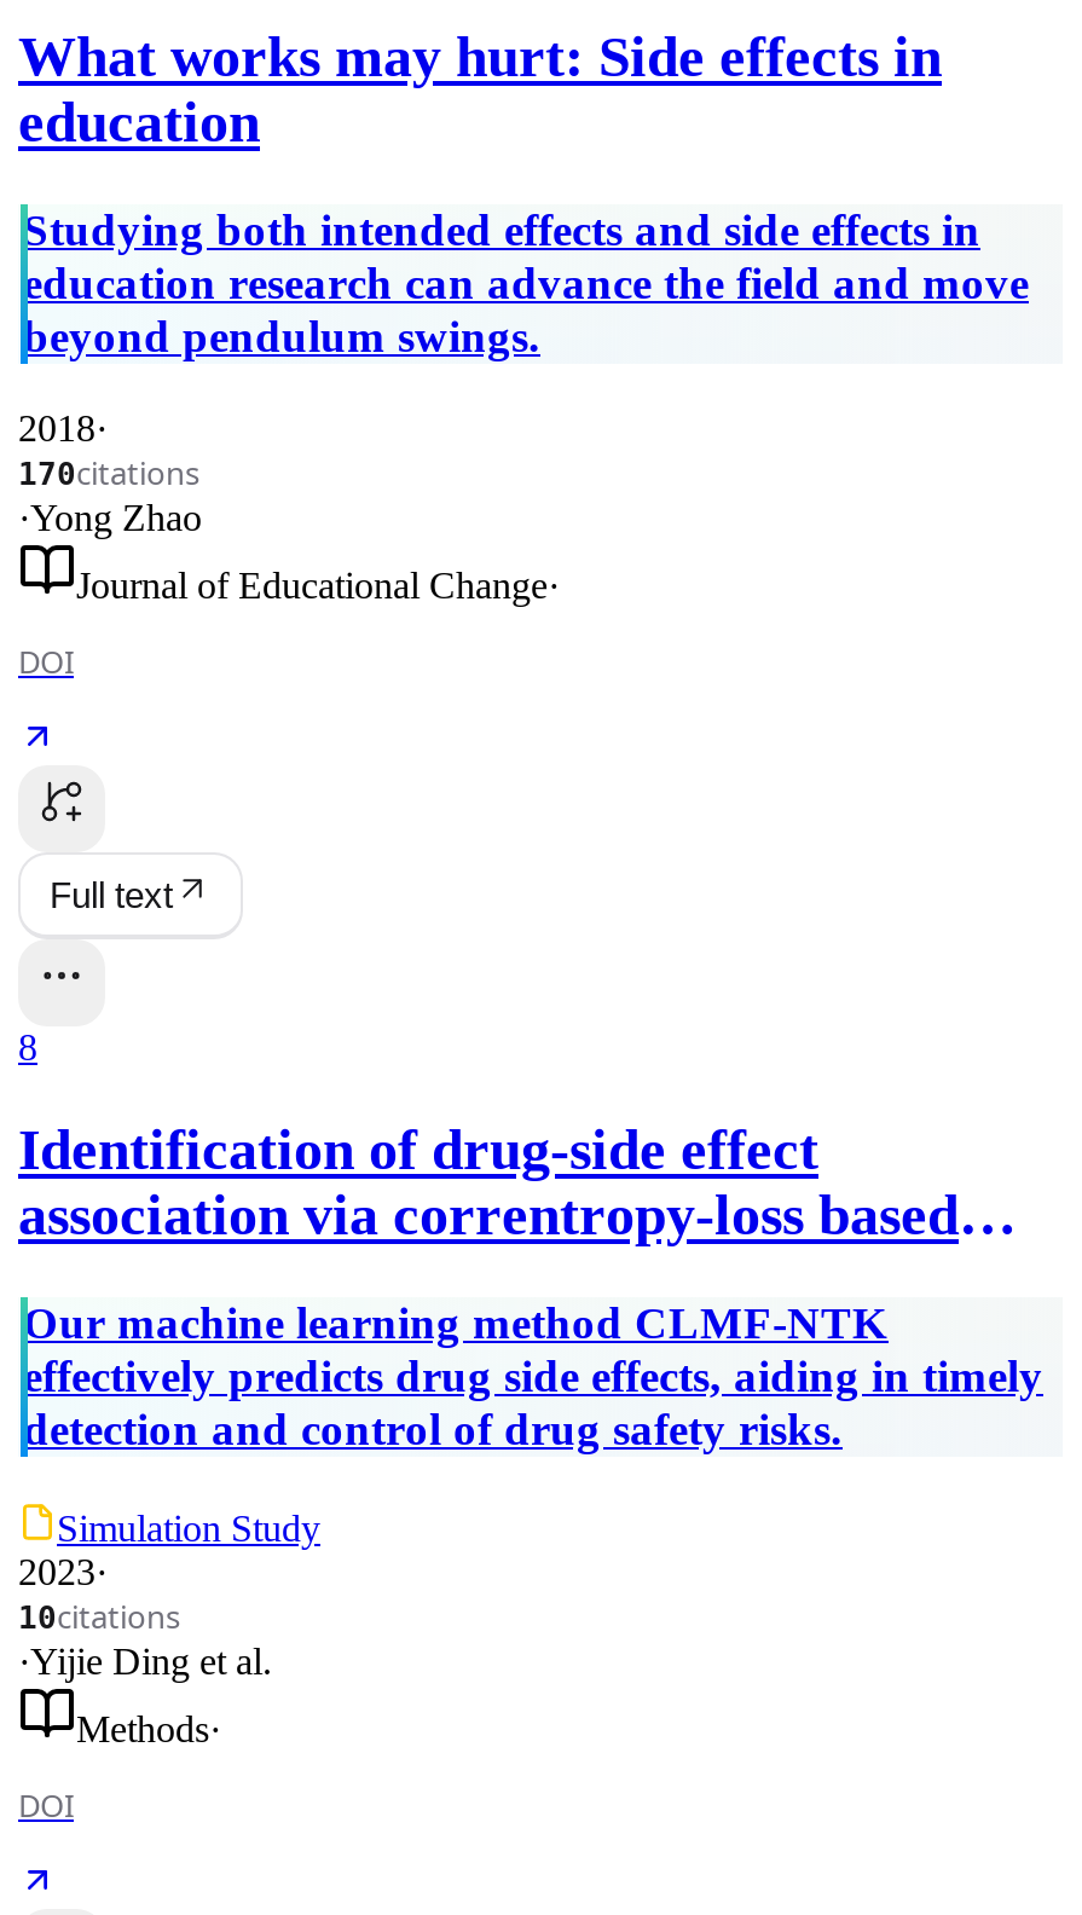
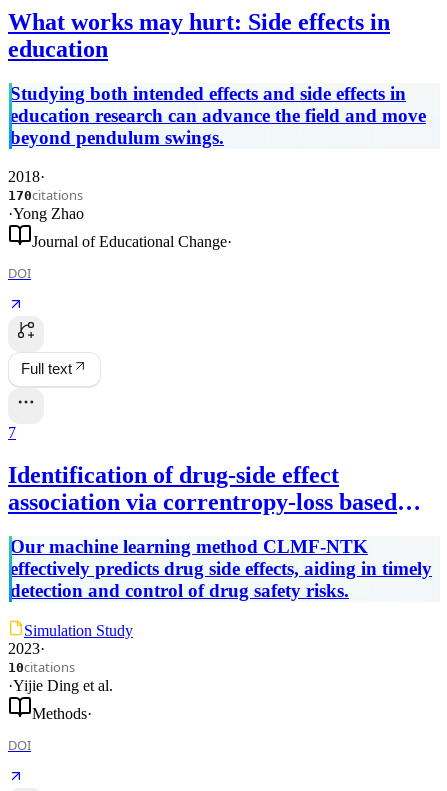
[18,1027,37,1068] 8 -> [8,424,16,441] 7

